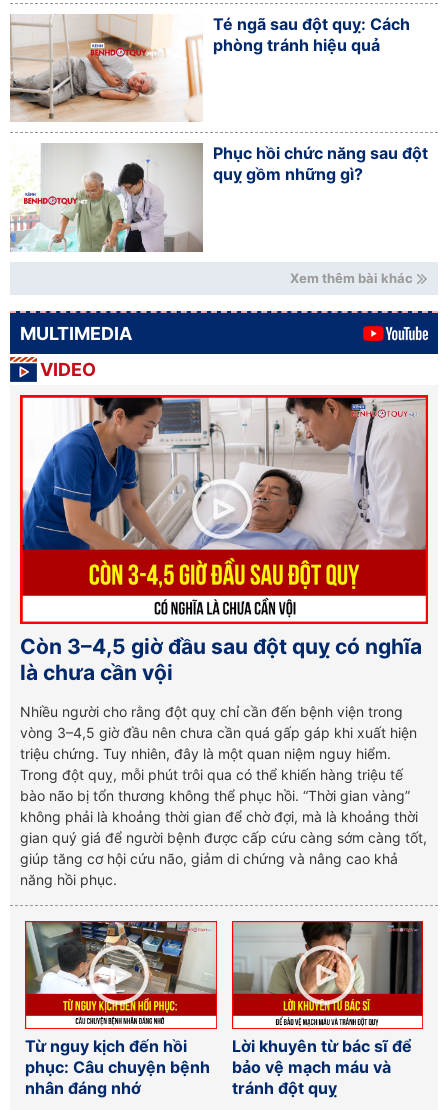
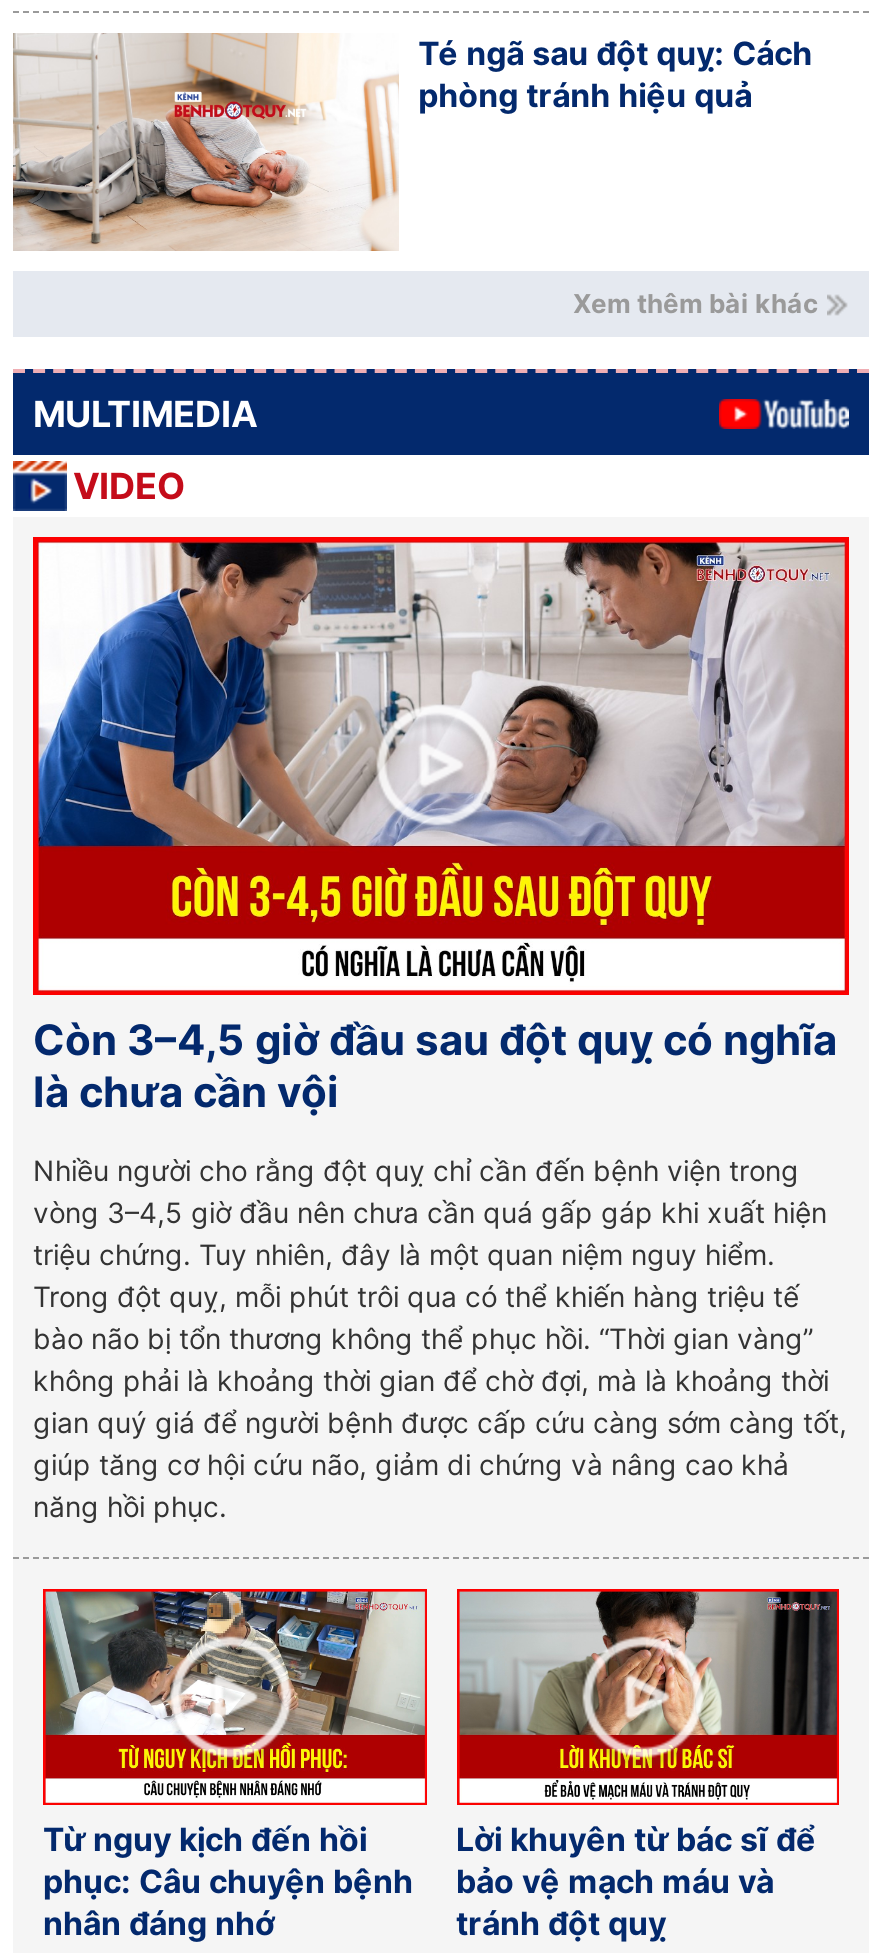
[10,143,428,253] [image] | Phục hồi chức năng sau đột | quỵ gồm những gì? -> none

